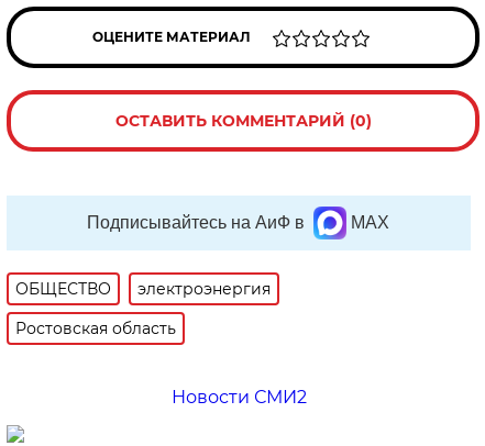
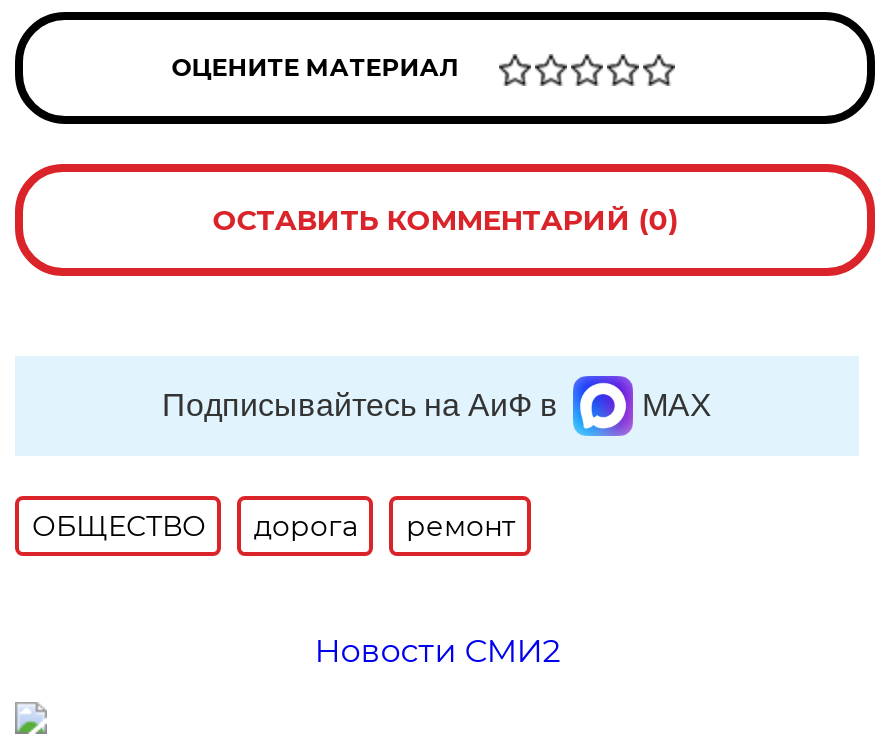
[16,279,271,339] электроэнергия | Ростовская область -> [254,509,516,545] дорога | ремонт

